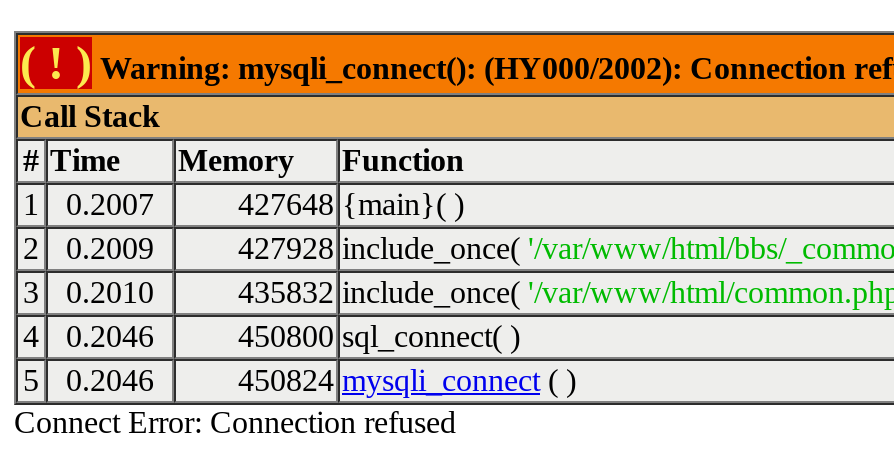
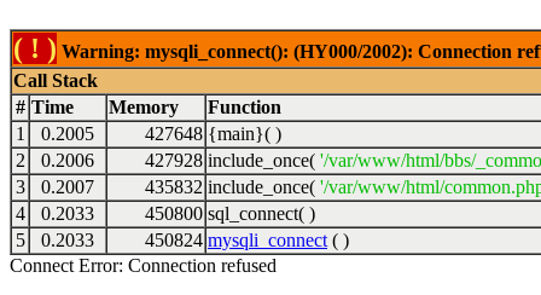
[23,187,154,221] 1 0.2007 -> [15,123,94,144] 1 0.2005
[23,231,154,265] 2 0.2009 -> [15,150,94,170] 2 0.2006
[23,275,154,309] 3 0.2010 -> [15,177,94,197] 3 0.2007
[23,319,154,353] 4 0.2046 -> [15,203,94,224] 4 0.2033
[23,363,154,397] 5 0.2046 -> [15,230,94,250] 5 0.2033

